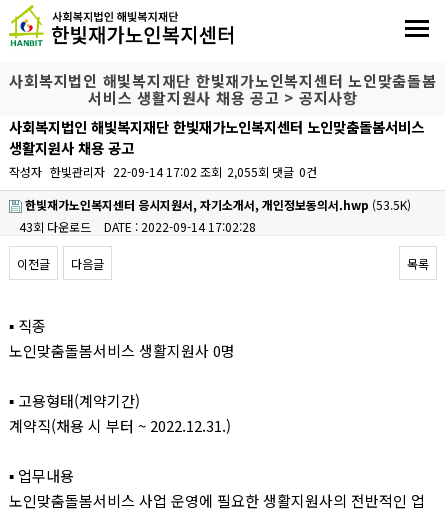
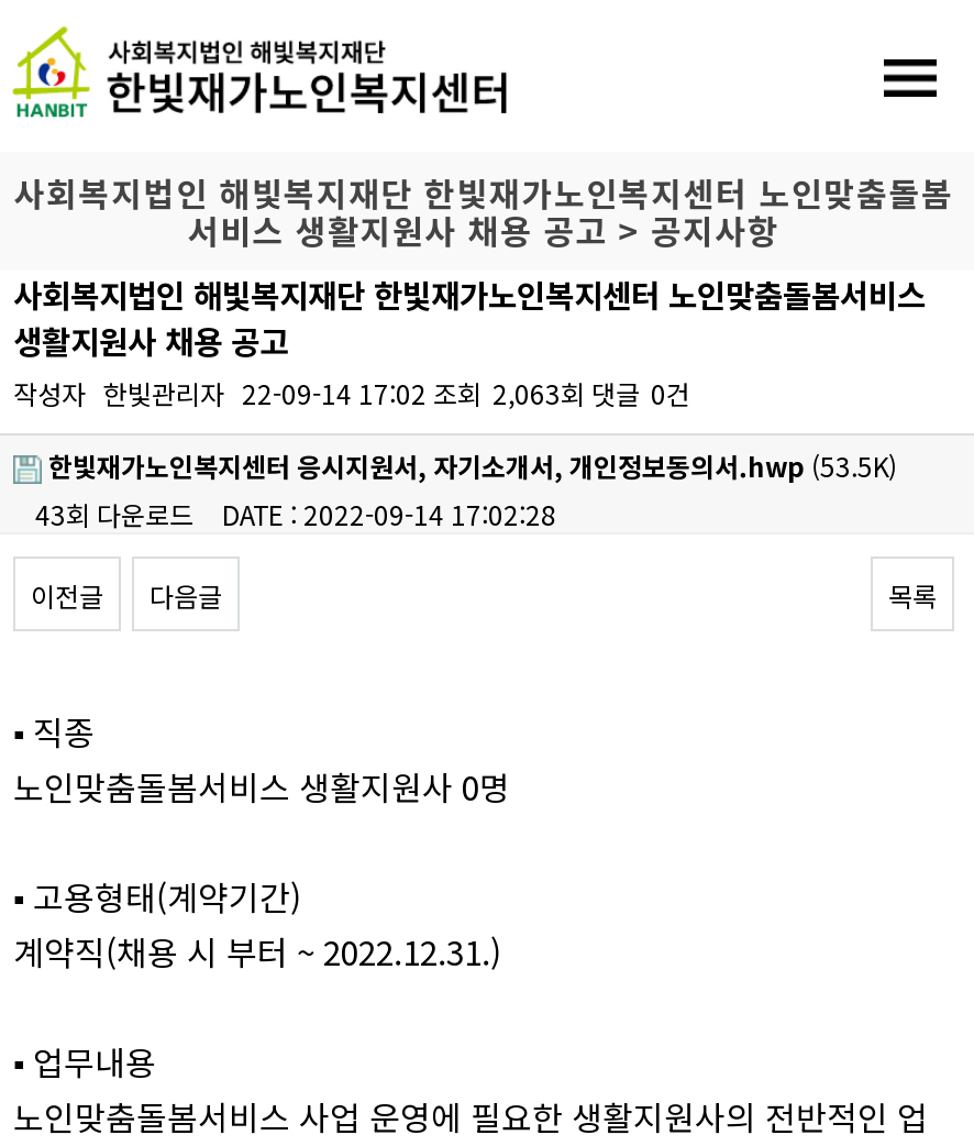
[9,163,317,180] 작성자 한빛관리자 22-09-14 17:02 조회 2,055회 댓글 0건 -> [13,374,690,411] 작성자 한빛관리자 22-09-14 17:02 조회 2,063회 댓글 0건

